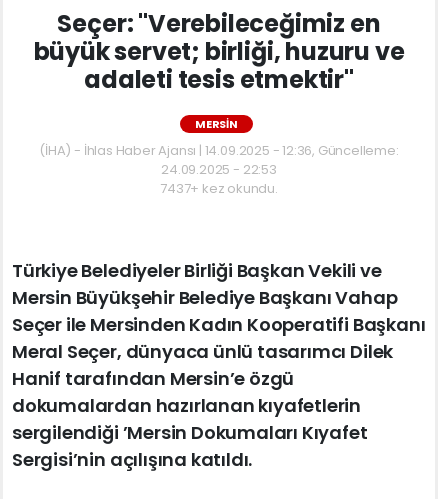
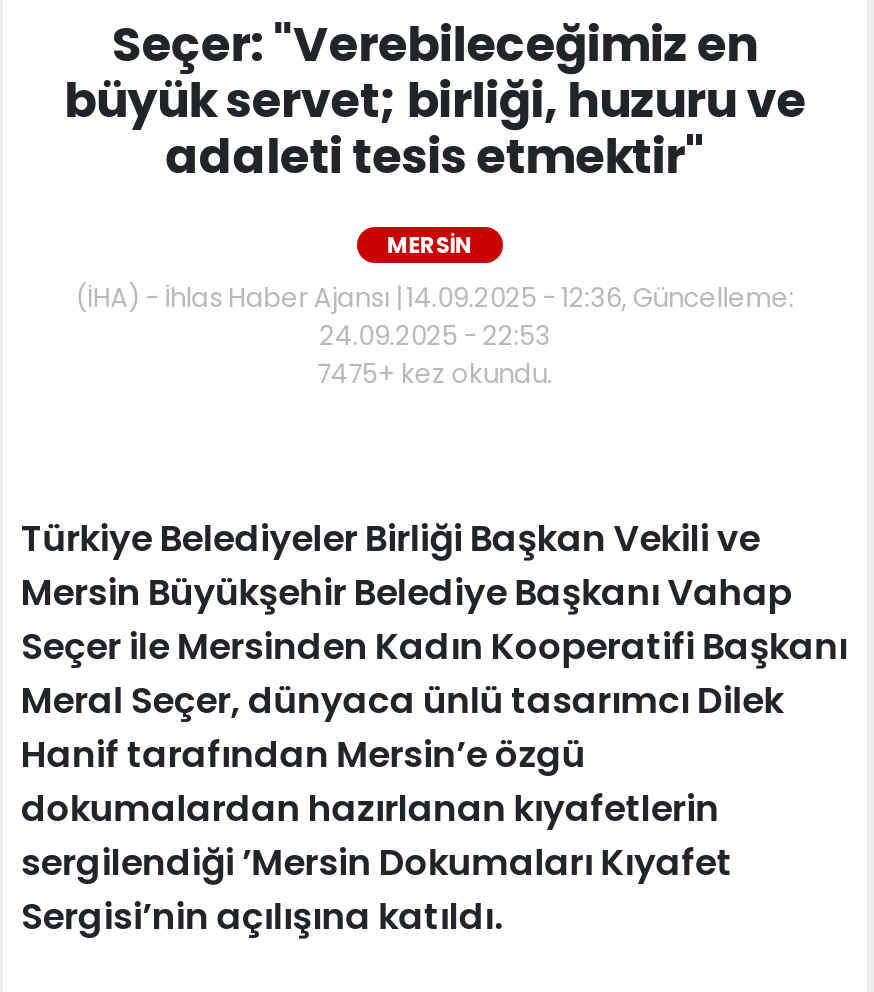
[160,179,278,198] 7437+ kez okundu. -> [317,356,553,394] 7475+ kez okundu.

